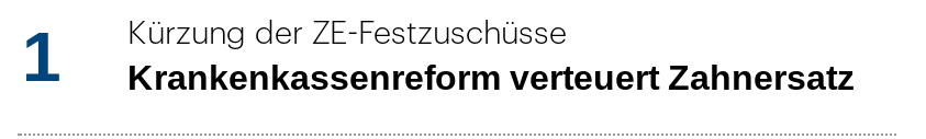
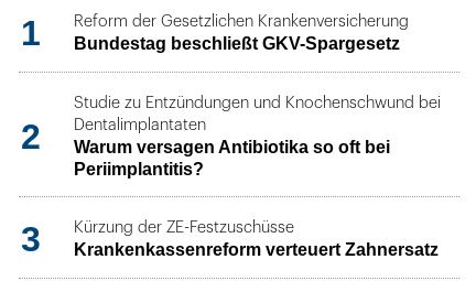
none -> [21,13,409,156] Reform der Gesetzlichen Krankenversicherung | Bundestag beschließt GKV-Spargesetz | 2
none -> [21,94,441,259] Studie zu Entzündungen und Knochenschwund bei | Dentalimplantaten | Warum versagen Antibiotika so oft bei | Periimplantitis? | 3

